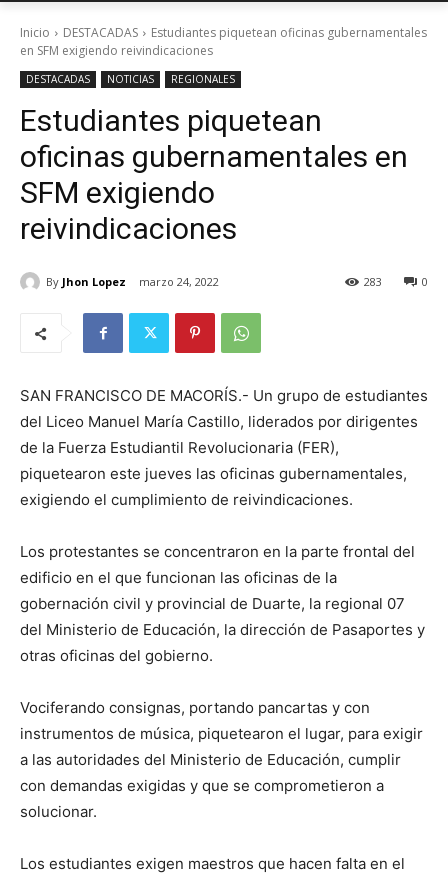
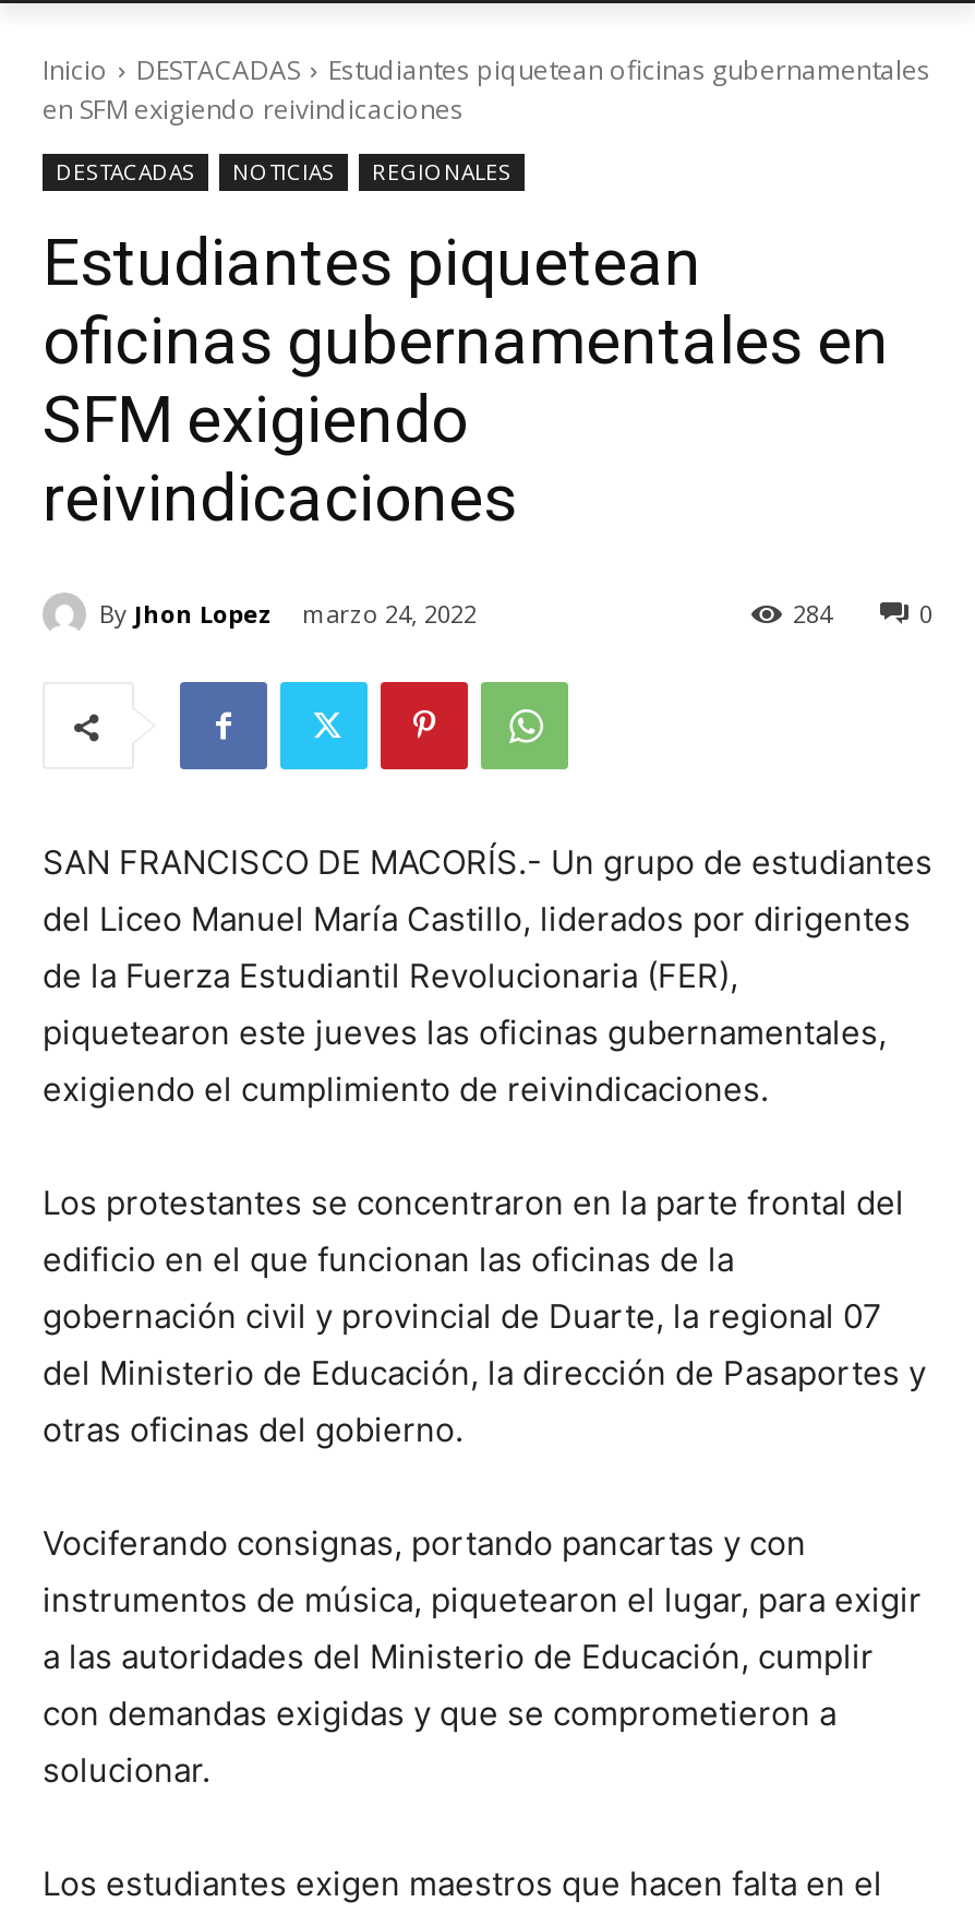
[364,274,382,289] 283 -> [793,597,832,630] 284

